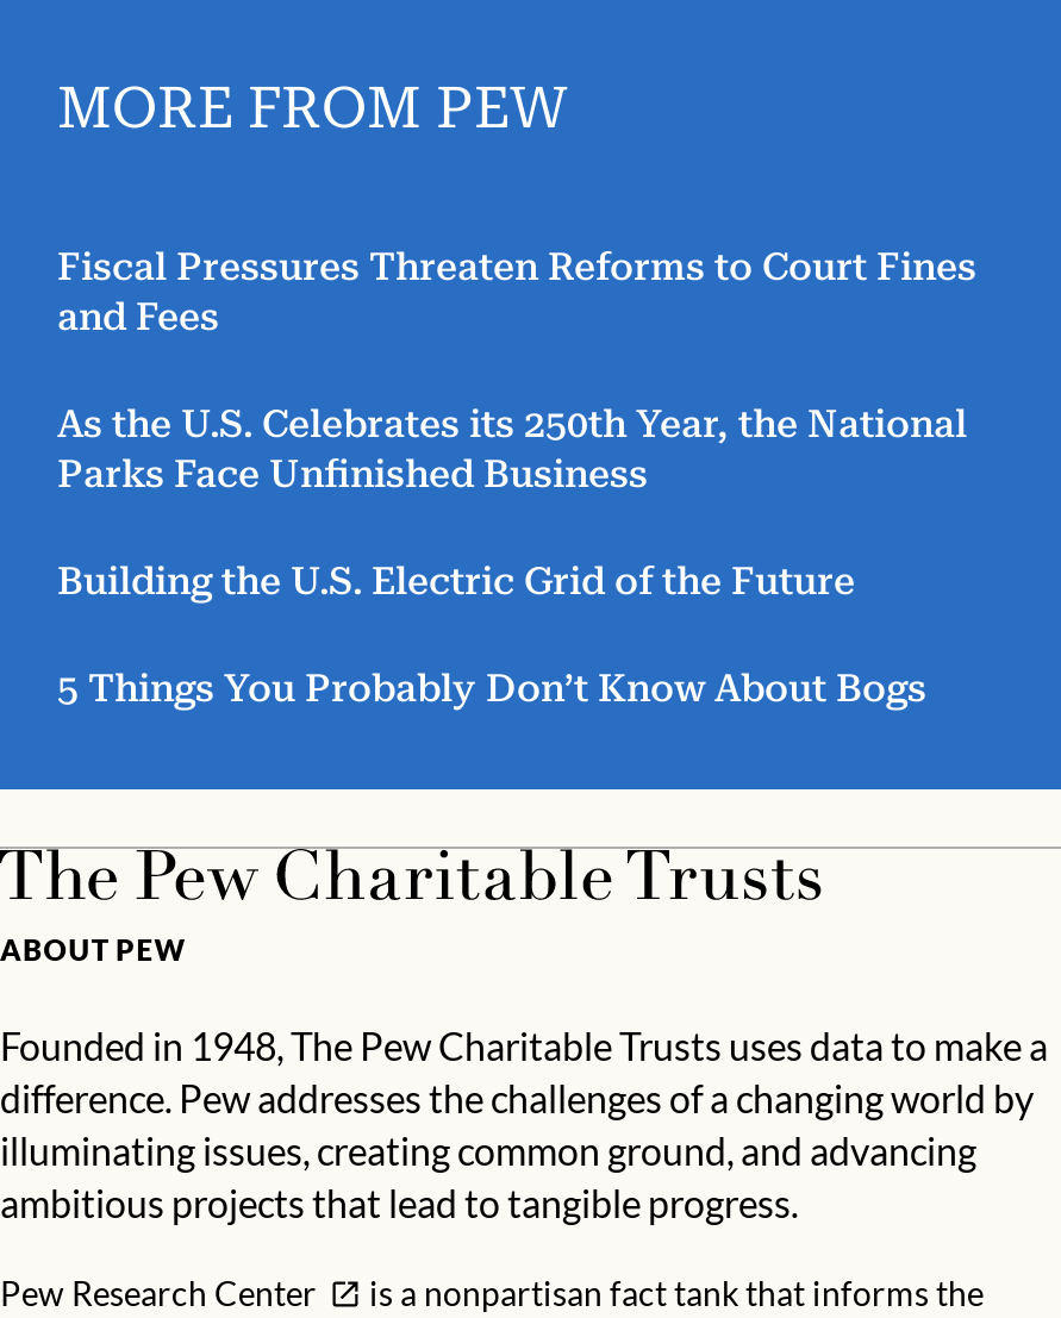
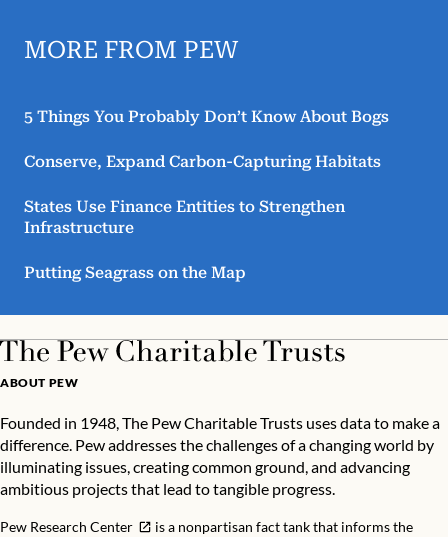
[57,244,976,604] Fiscal Pressures Threaten Reforms to Court Fines | and Fees | As the U.S. Celebrates its 250th Year, the National | Parks Face Unfinished Business | Building the U.S. Electric Grid of the Future -> none
moved [57,666,926,711] -> [24,107,389,126]: 5 Things You Probably Don’t Know About Bogs
none -> [24,152,381,282] Conserve, Expand Carbon-Capturing Habitats | States Use Finance Entities to Strengthen | Infrastructure | Putting Seagrass on the Map

